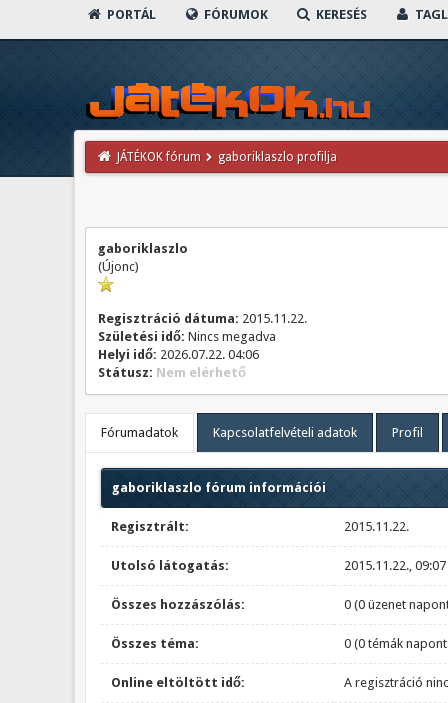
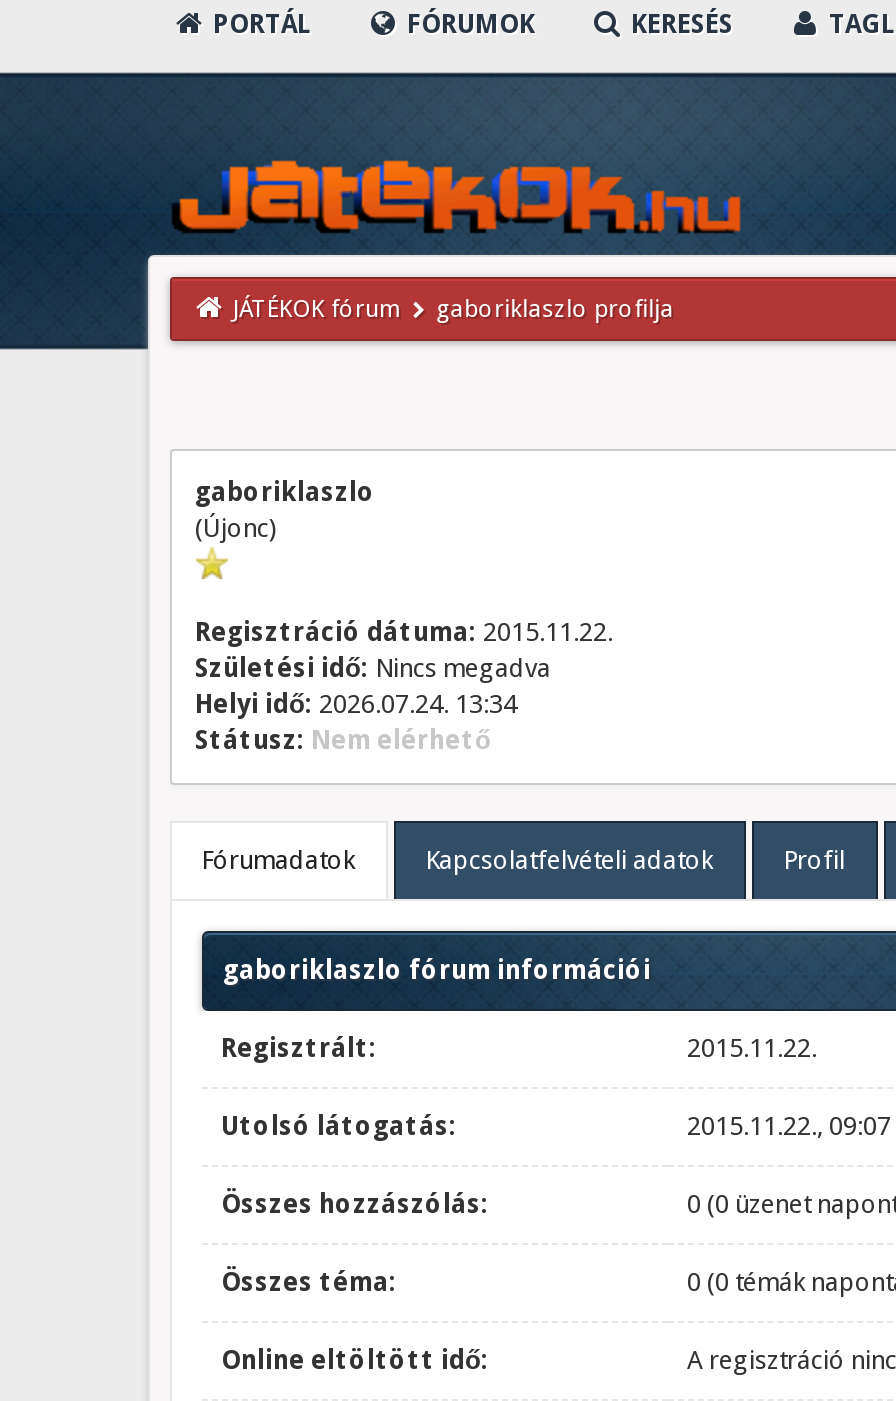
[97,347,258,362] Helyi idő: 2026.07.22. 04:06 -> [195,689,517,719] Helyi idő: 2026.07.24. 13:34

